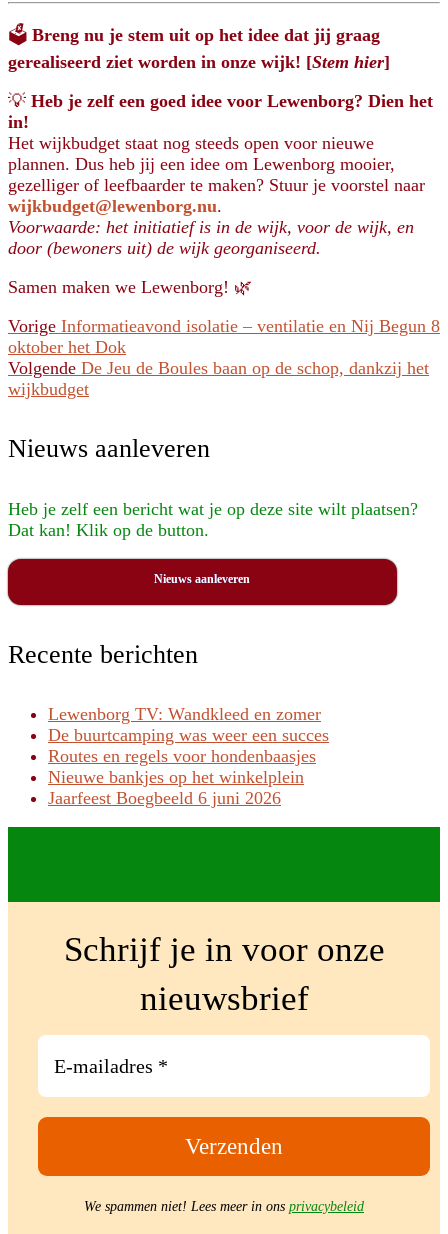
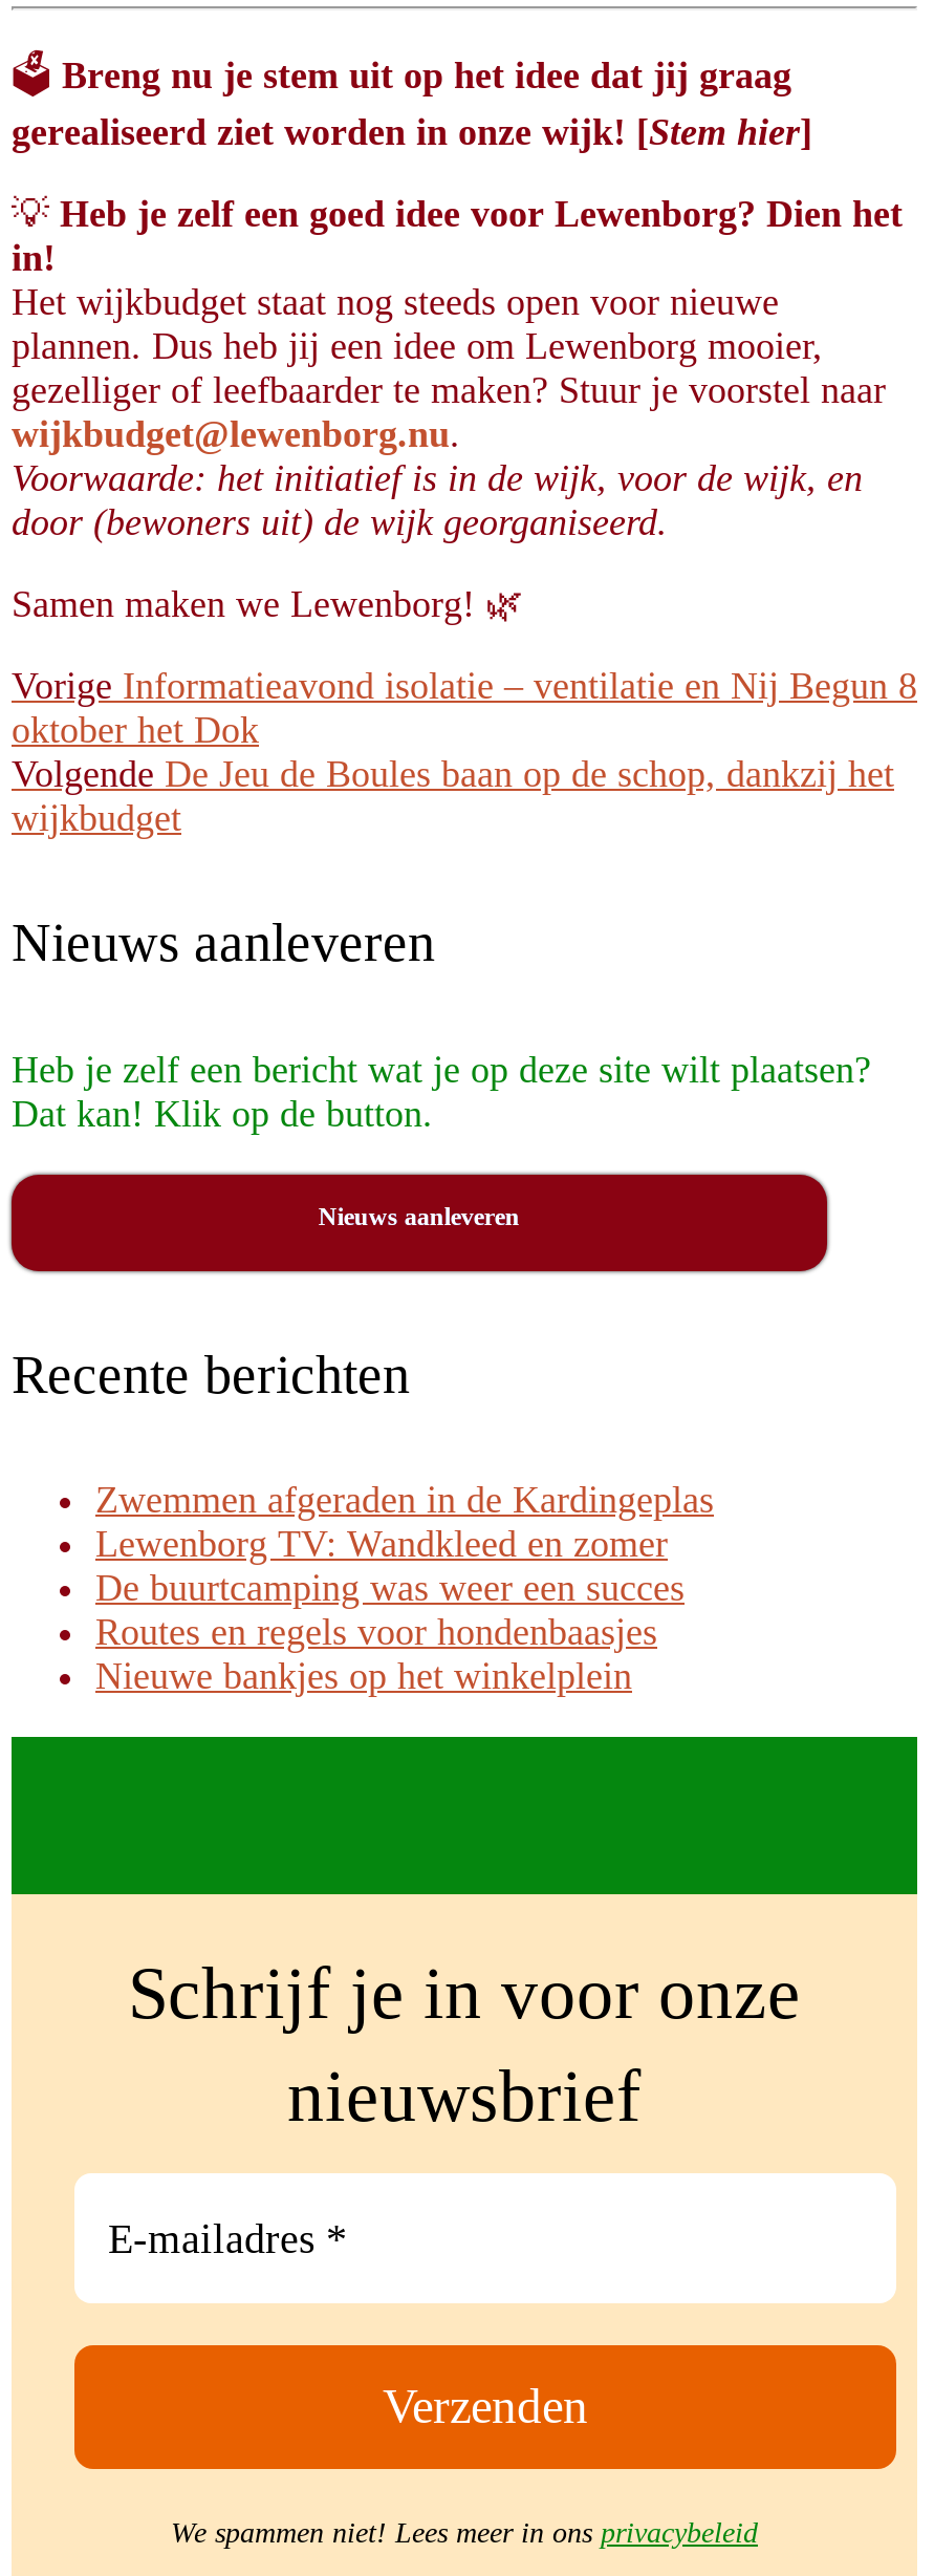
none -> [95,1479,714,1521] Zwemmen afgeraden in de Kardingeplas
moved [48,704,329,787] -> [95,1523,685,1697]: Lewenborg TV: Wandkleed en zomer | De buurtcamping was weer een succes | Routes en regels voor hondenbaasjes | Nieuwe bankjes op het winkelplein
[48,788,281,808] Jaarfeest Boegbeeld 6 juni 2026 -> none

